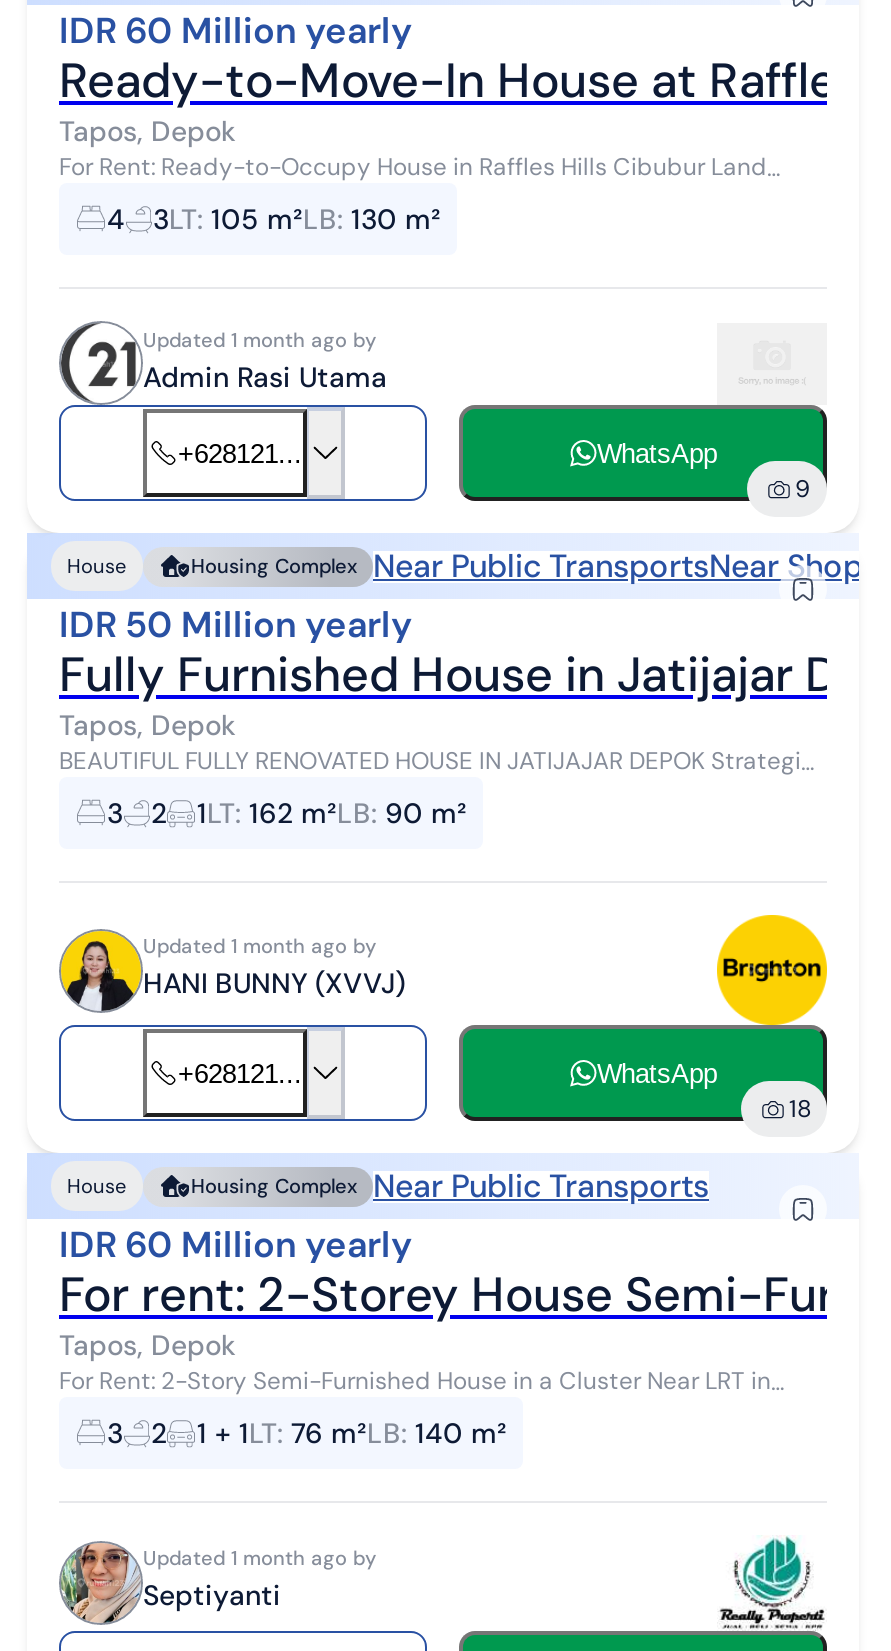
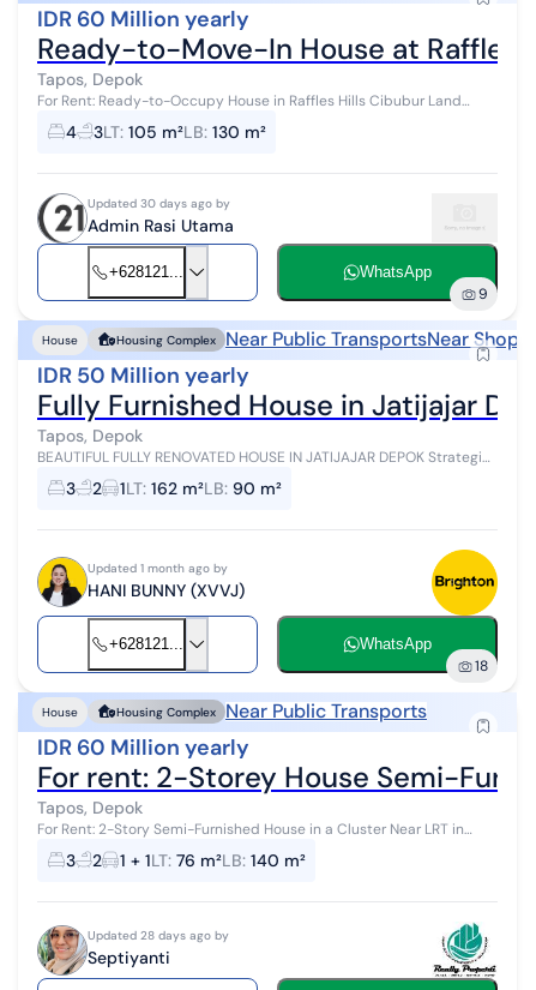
[143,327,377,353] Updated 1 month ago by -> [88,196,230,212] Updated 30 days ago by
[143,1546,377,1572] Updated 1 month ago by -> [88,928,229,943] Updated 28 days ago by

